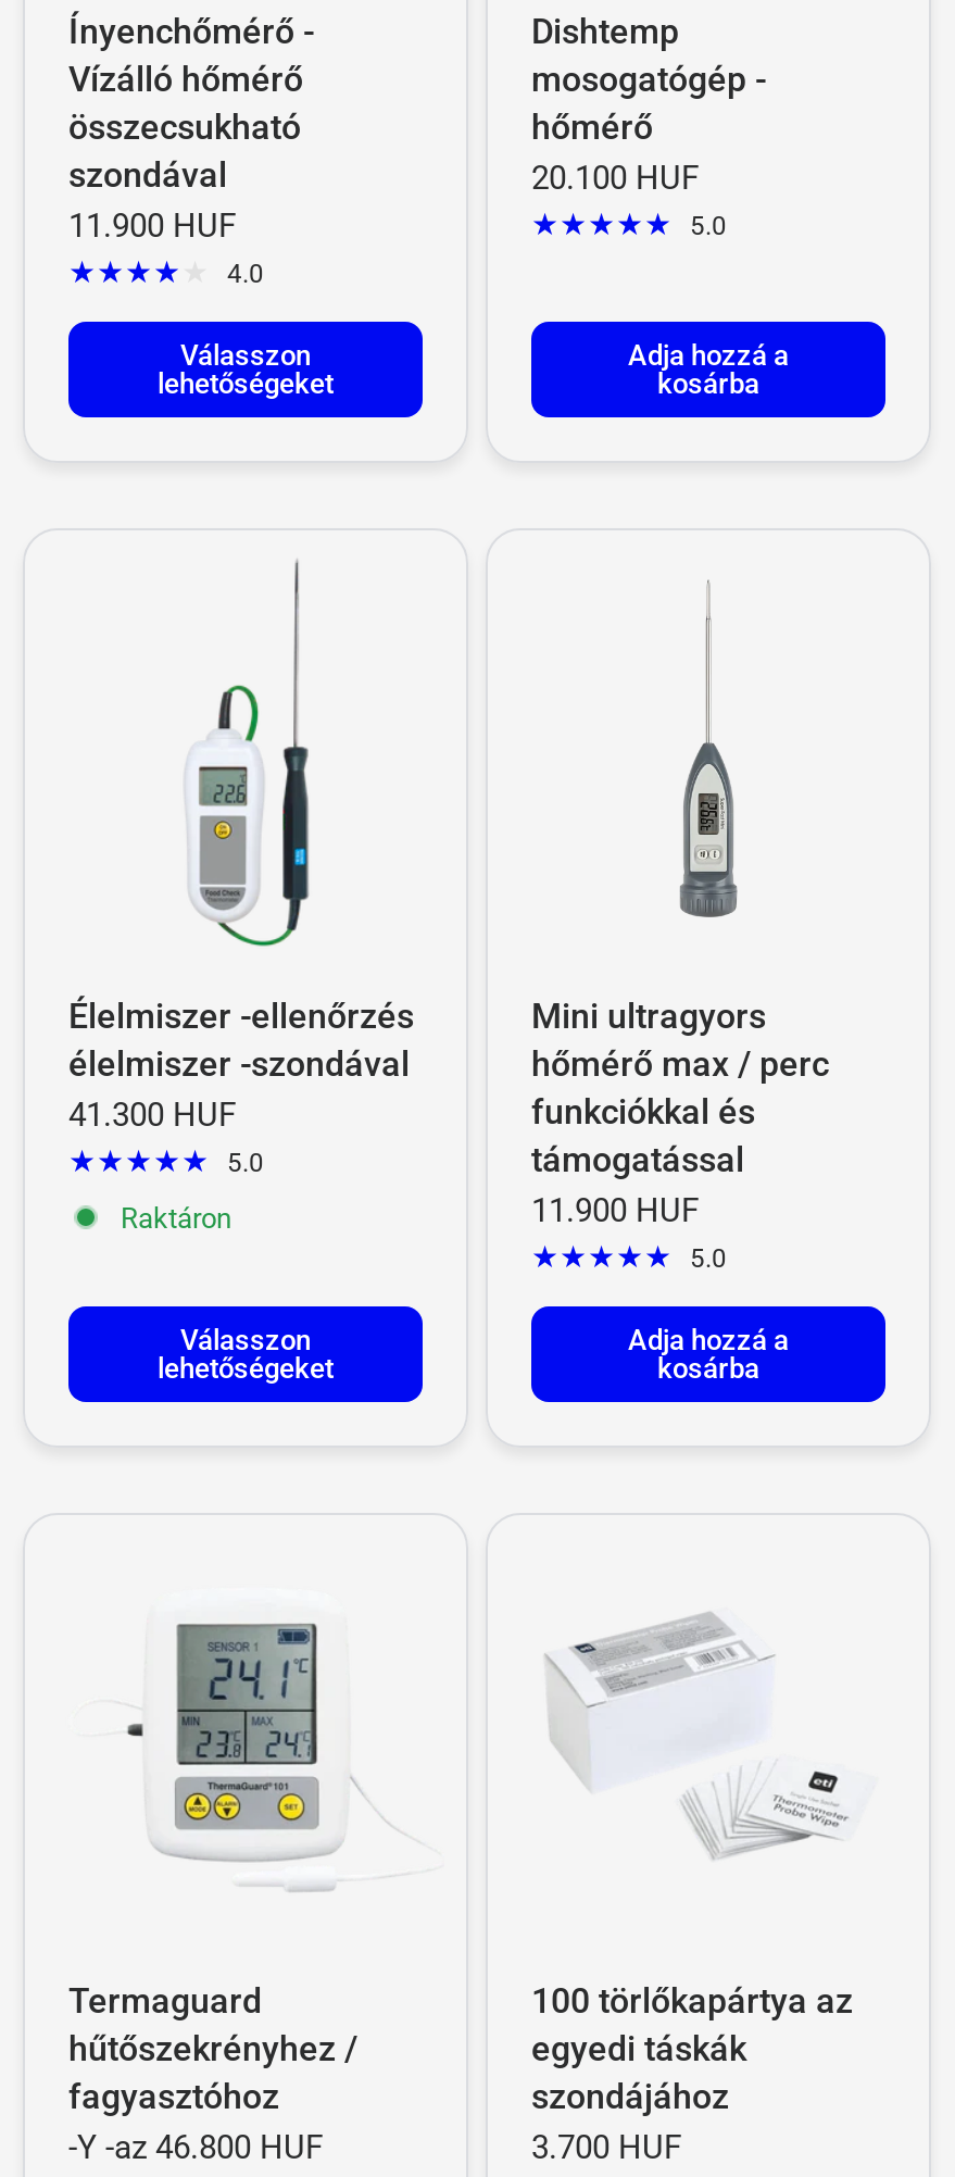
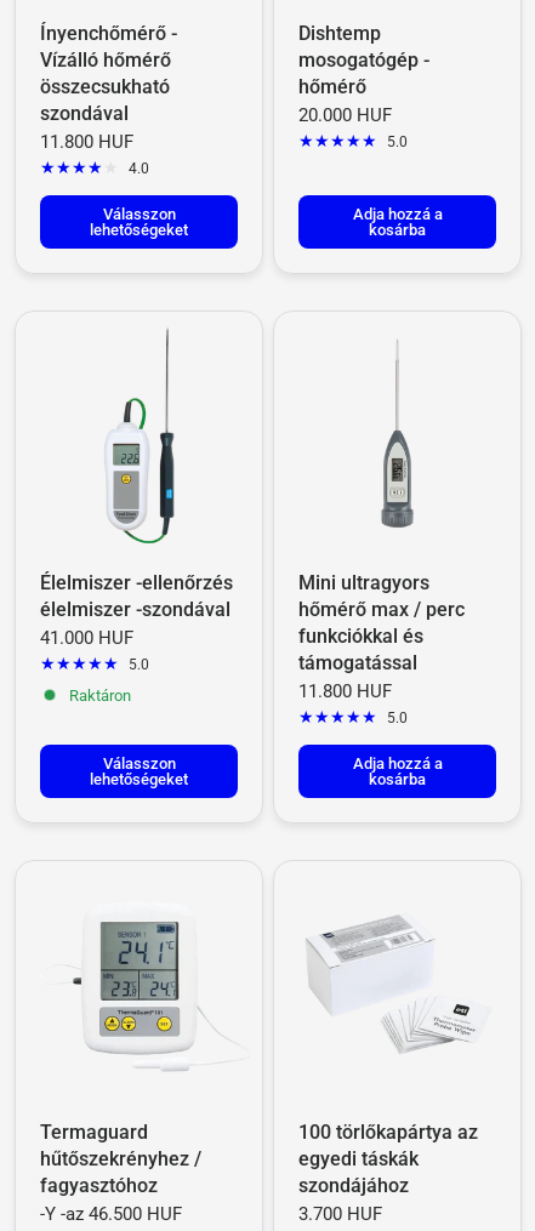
[531,159,699,198] 20.100 HUF -> [298,104,392,126] 20.000 HUF
[68,207,236,246] 11.900 HUF -> [40,131,133,153] 11.800 HUF
[68,1096,236,1135] 41.300 HUF -> [40,627,133,649] 41.000 HUF
[531,1191,699,1230] 11.900 HUF -> [298,680,392,702] 11.800 HUF
[68,2128,323,2167] -Y -az 46.800 HUF -> [40,1203,182,1225] -Y -az 46.500 HUF

